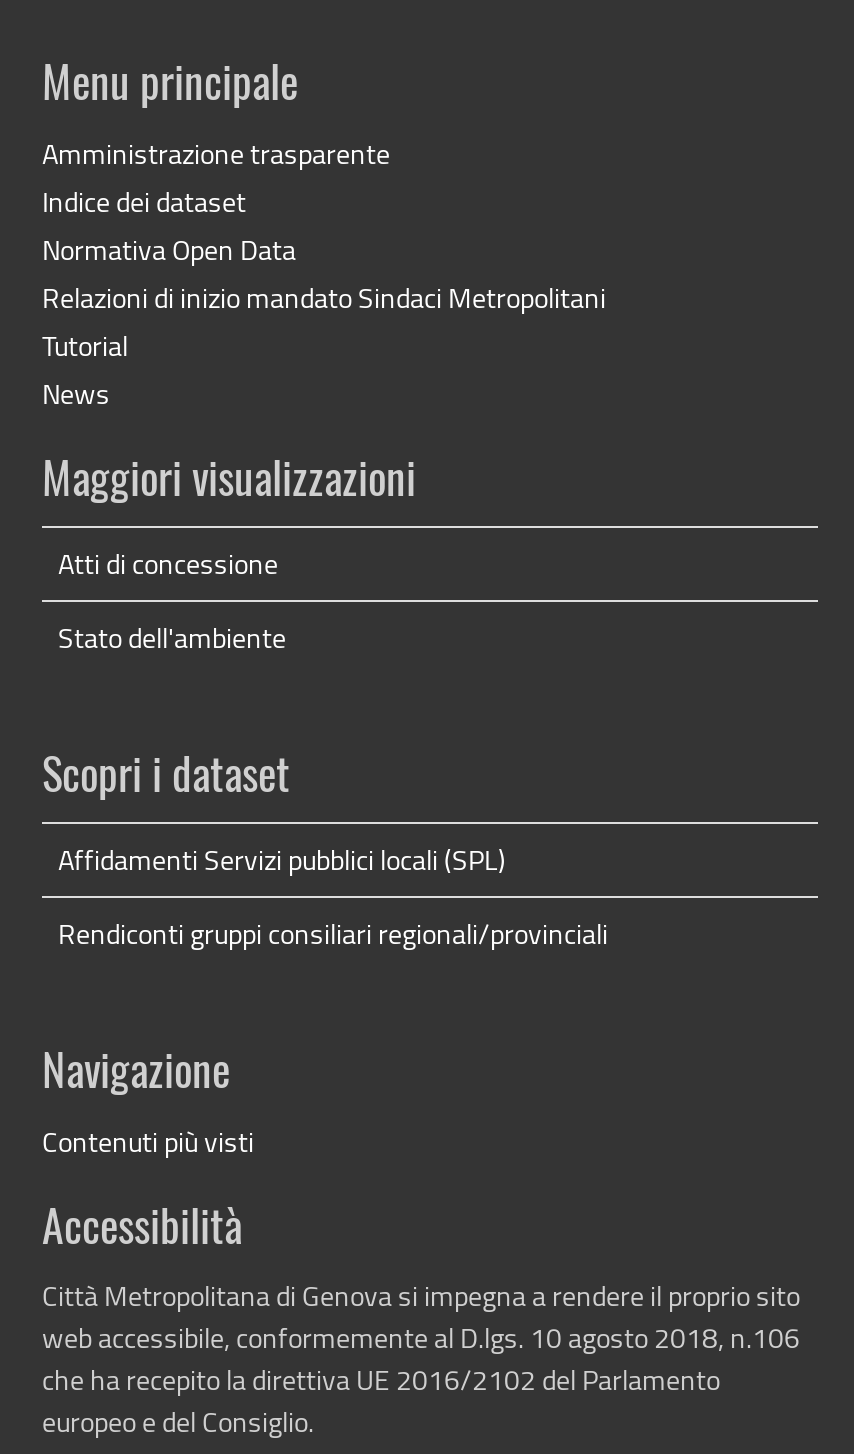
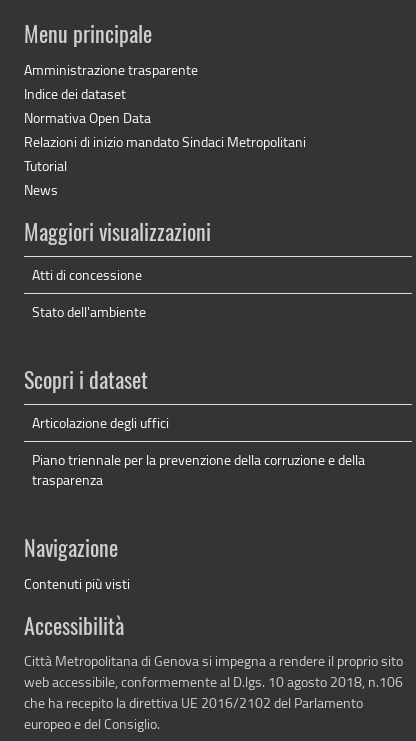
[58,840,506,878] Affidamenti Servizi pubblici locali (SPL) -> [32,413,169,432] Articolazione degli uffici
[58,914,608,952] Rendiconti gruppi consiliari regionali/provinciali -> [32,450,365,489] Piano triennale per la prevenzione della corruzione e della | trasparenza

